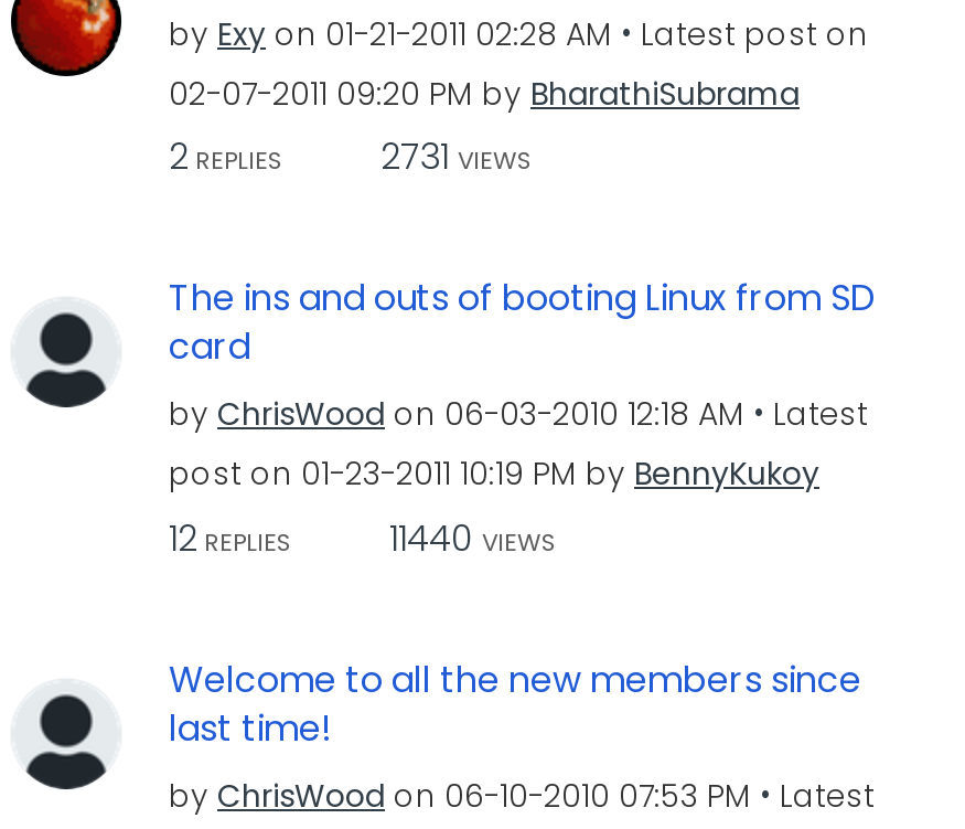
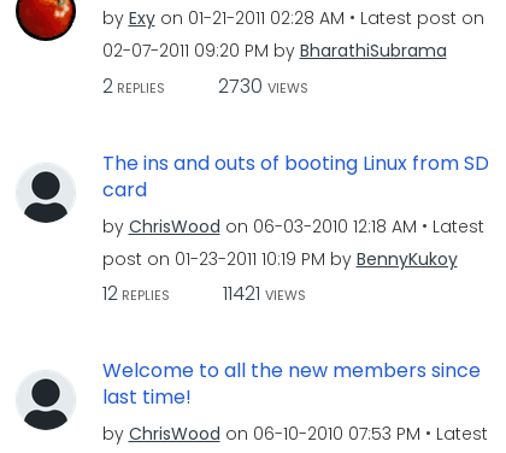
[169,131,533,182] 2 REPLIES 2731 VIEWS -> [102,72,308,99] 2 REPLIES 2730 VIEWS
[169,512,557,563] 12 REPLIES 11440 VIEWS -> [102,280,305,307] 12 REPLIES 11421 VIEWS

